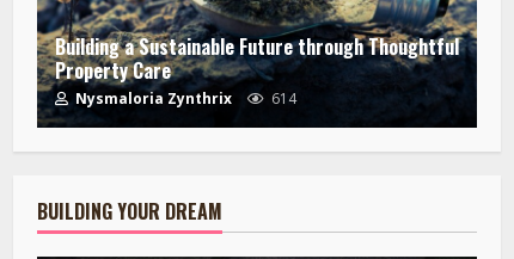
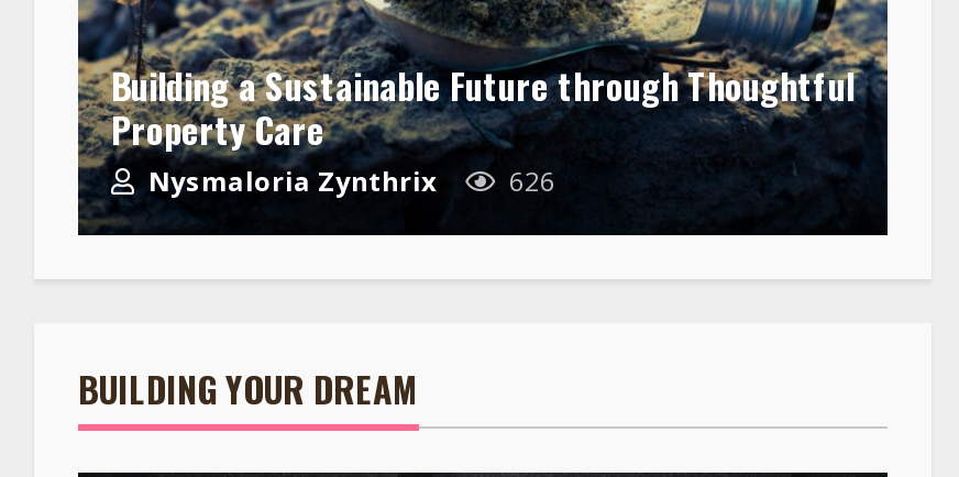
[72,88,296,108] Nysmaloria Zynthrix 614 -> [142,162,555,199] Nysmaloria Zynthrix 626

